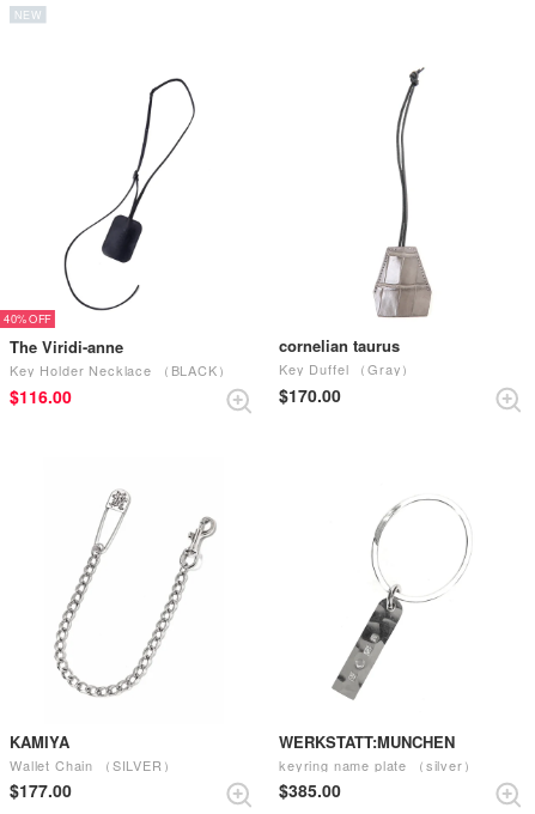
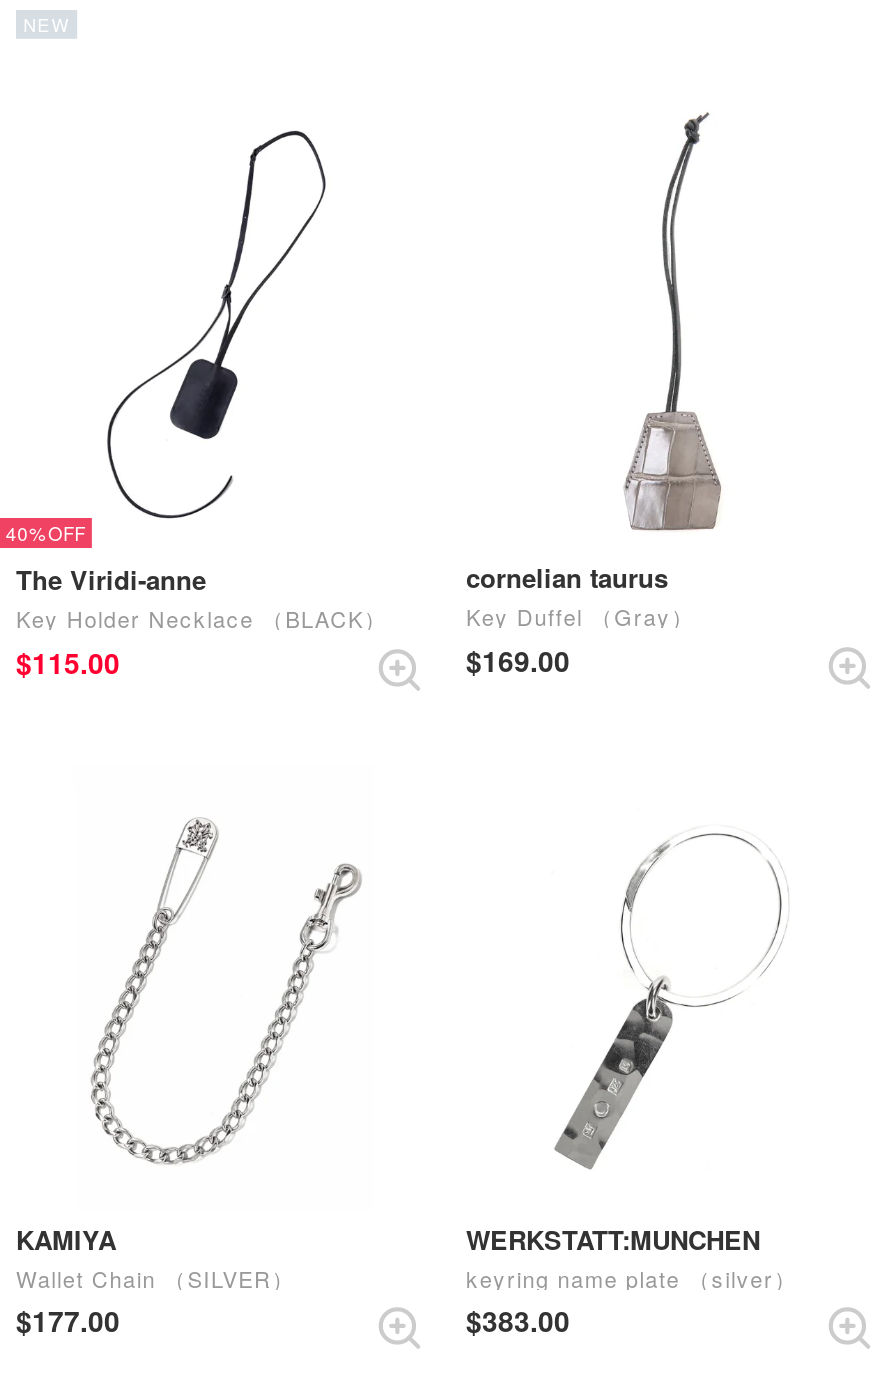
[10,384,72,408] $‌116.00 -> [16,641,120,681] $‌115.00
[279,382,341,406] $‌170.00 -> [466,639,570,679] $‌169.00
[279,778,341,802] $‌385.00 -> [466,1300,570,1340] $‌383.00

